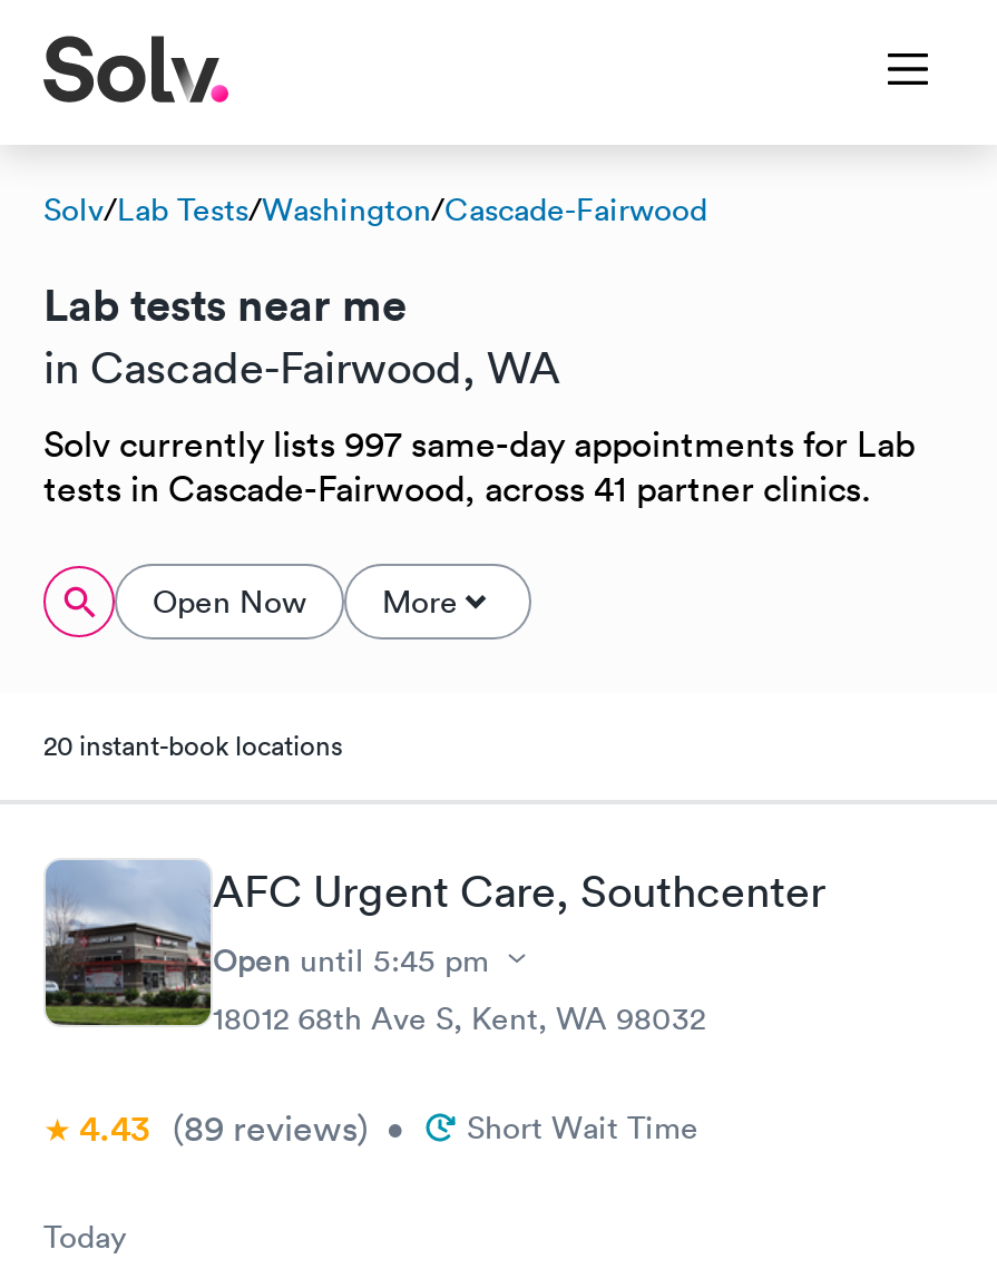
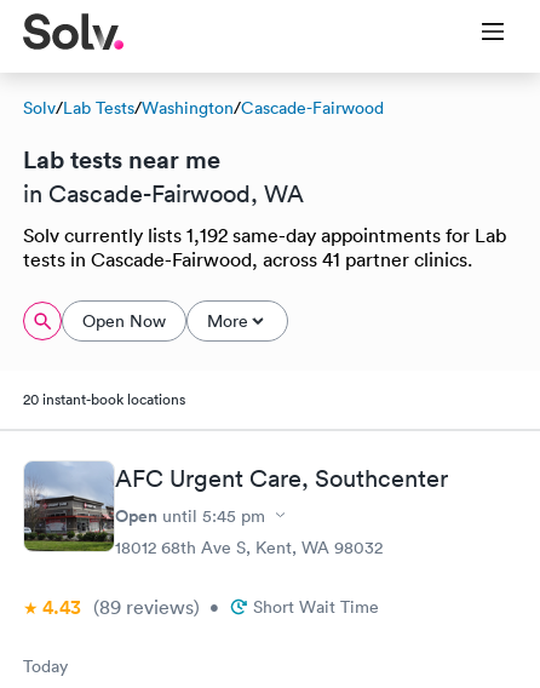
[43,421,915,466] Solv currently lists 997 same-day appointments for Lab -> [23,223,506,247] Solv currently lists 1,192 same-day appointments for Lab

